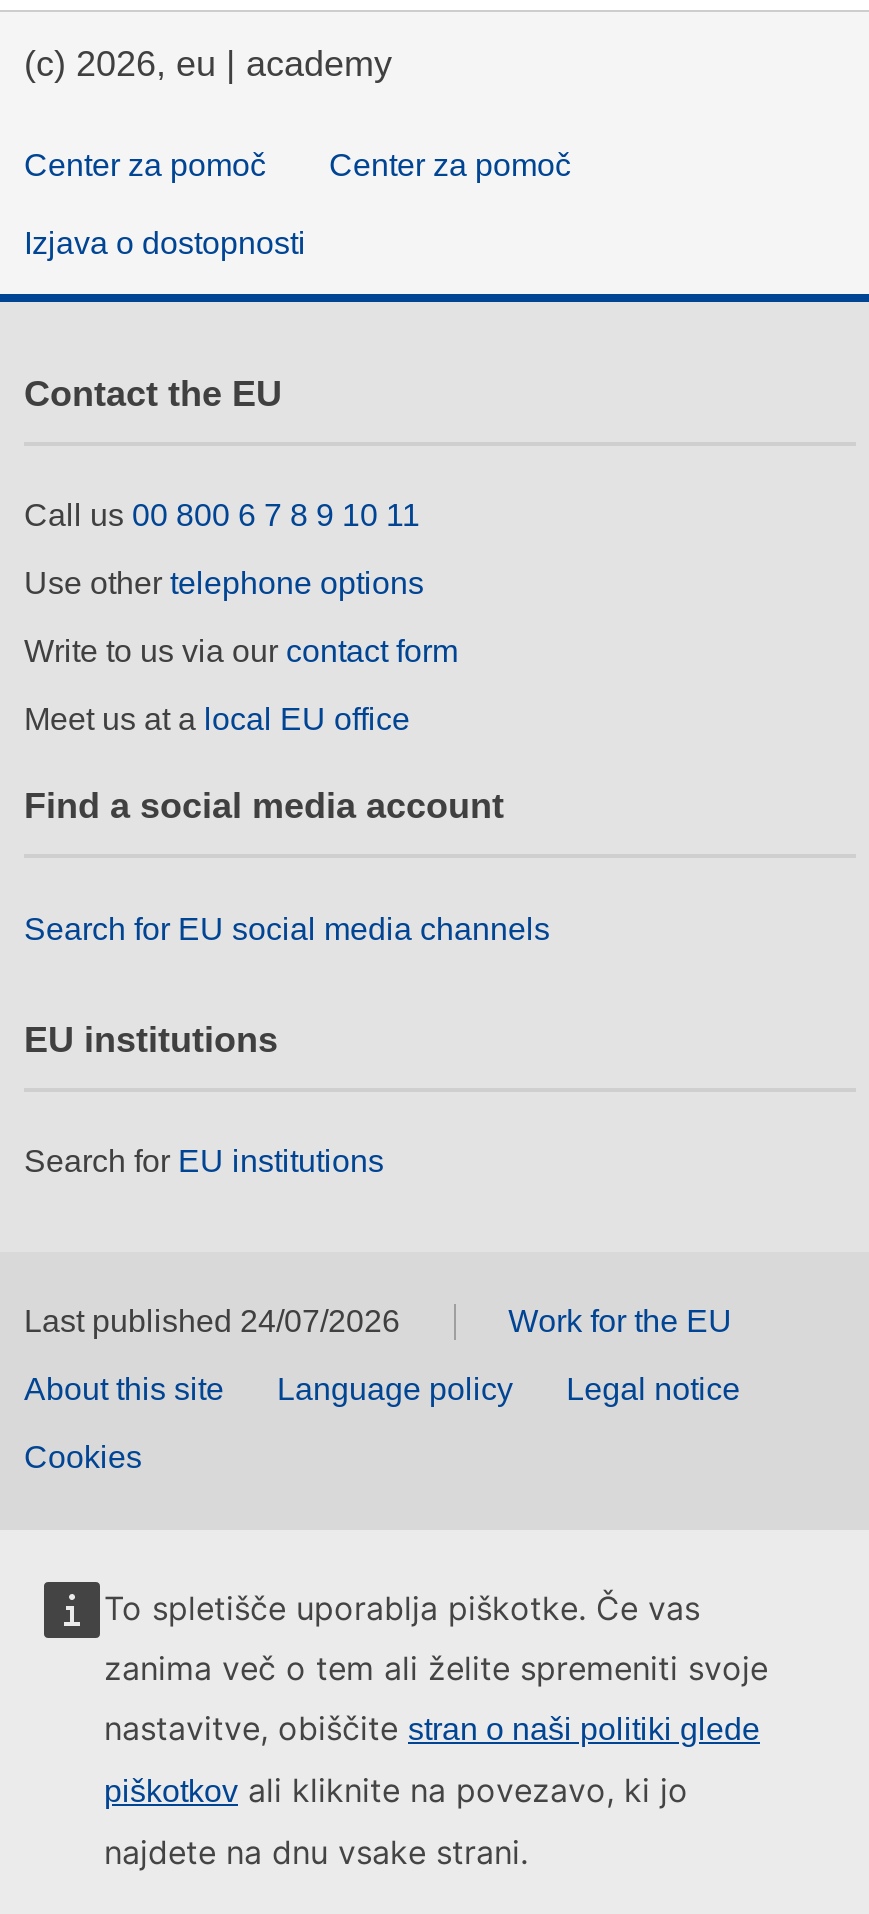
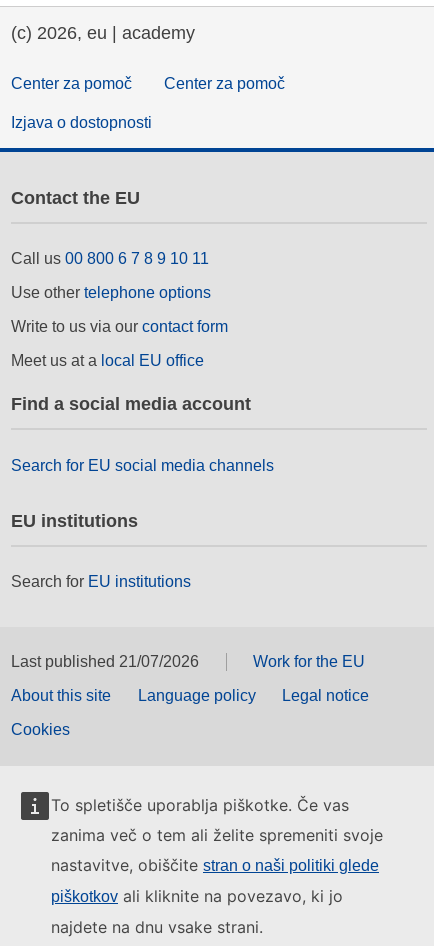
[24,1305,400,1339] Last published 24/07/2026 -> [11,653,199,670] Last published 21/07/2026

